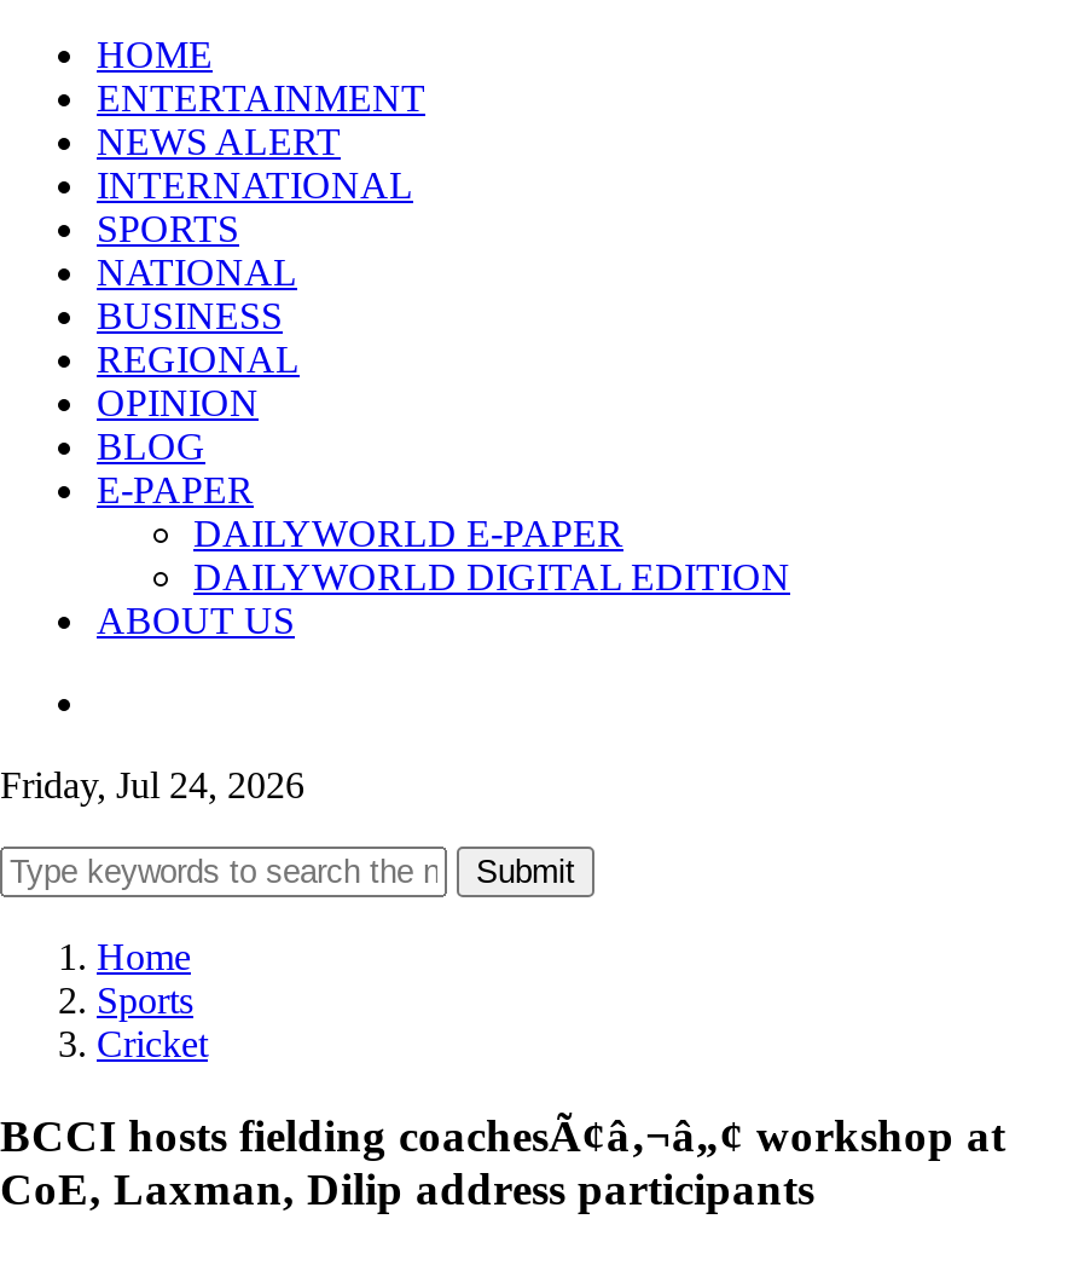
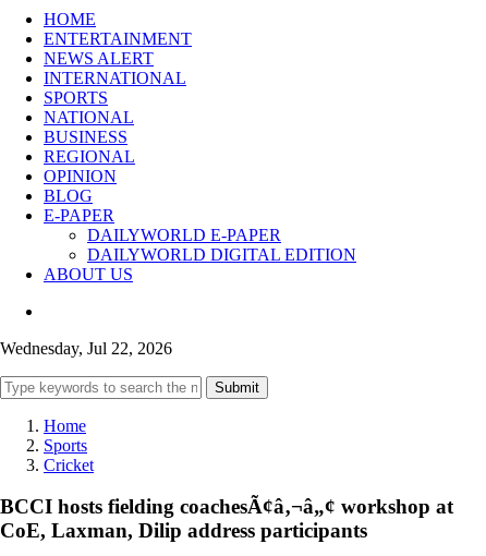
[0,764,304,805] Friday, Jul 24, 2026 -> [0,339,172,357] Wednesday, Jul 22, 2026

